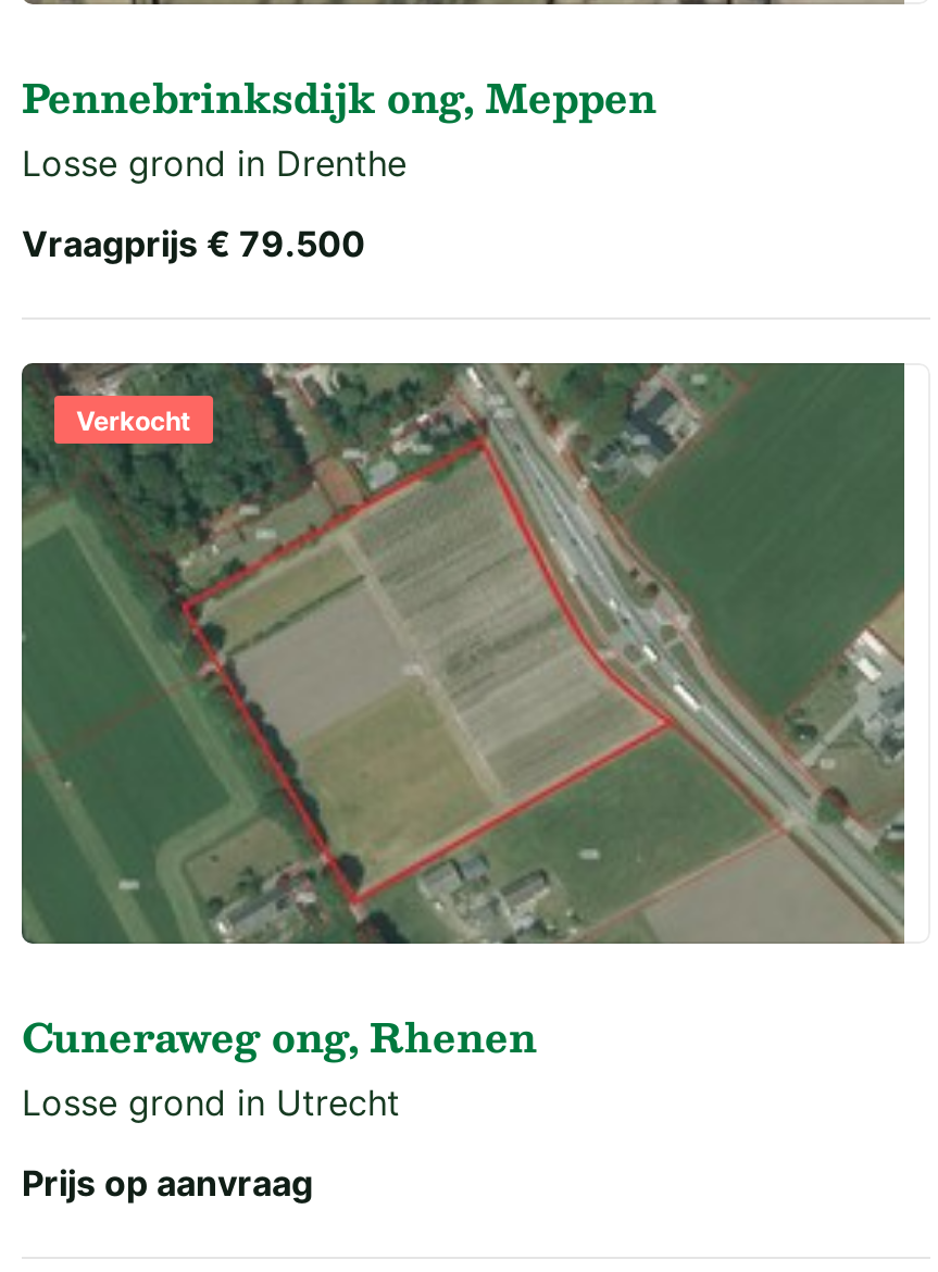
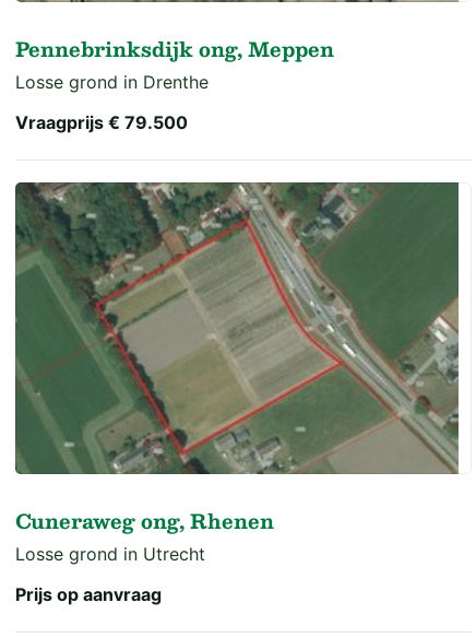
[76,405,191,437] Verkocht -> none

